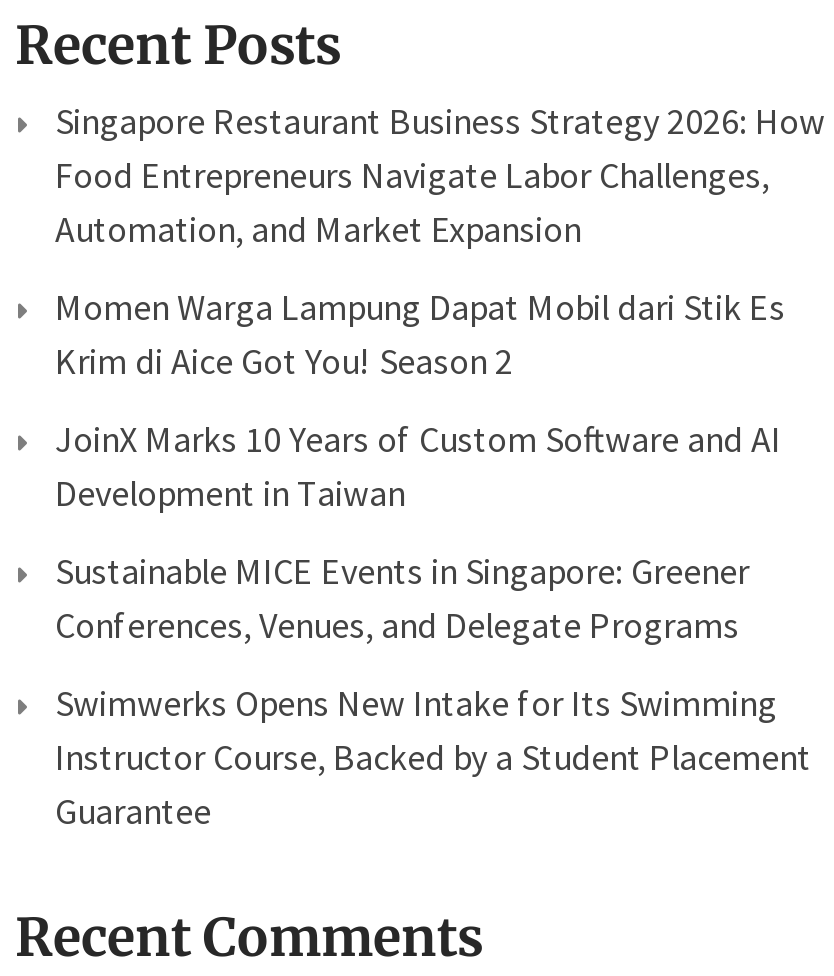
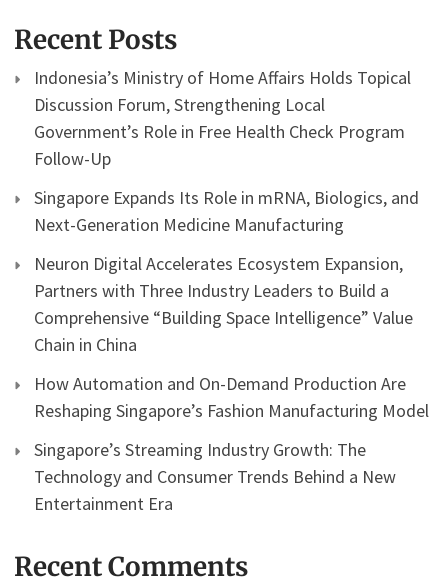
[55,99,825,253] Singapore Restaurant Business Strategy 2026: How | Food Entrepreneurs Navigate Labor Challenges, | Automation, and Market Expansion -> [34,65,411,169] Indonesia’s Ministry of Home Affairs Holds Topical | Discussion Forum, Strengthening Local | Government’s Role in Free Health Check Program | Follow-Up
[55,285,785,385] Momen Warga Lampung Dapat Mobil dari Stik Es | Krim di Aice Got You! Season 2 -> [34,185,419,235] Singapore Expands Its Role in mRNA, Biologics, and | Next-Generation Medicine Manufacturing
[55,417,781,517] JoinX Marks 10 Years of Custom Software and AI | Development in Taiwan -> [34,251,413,355] Neuron Digital Accelerates Ecosystem Expansion, | Partners with Three Industry Leaders to Build a | Comprehensive “Building Space Intelligence” Value | Chain in China
[55,549,749,649] Sustainable MICE Events in Singapore: Greener | Conferences, Venues, and Delegate Programs -> [34,371,429,421] How Automation and On-Demand Production Are | Reshaping Singapore’s Fashion Manufacturing Model
[55,681,811,835] Swimwerks Opens New Intake for Its Swimming | Instructor Course, Backed by a Student Placement | Guarantee -> [34,437,396,514] Singapore’s Streaming Industry Growth: The | Technology and Consumer Trends Behind a New | Entertainment Era

